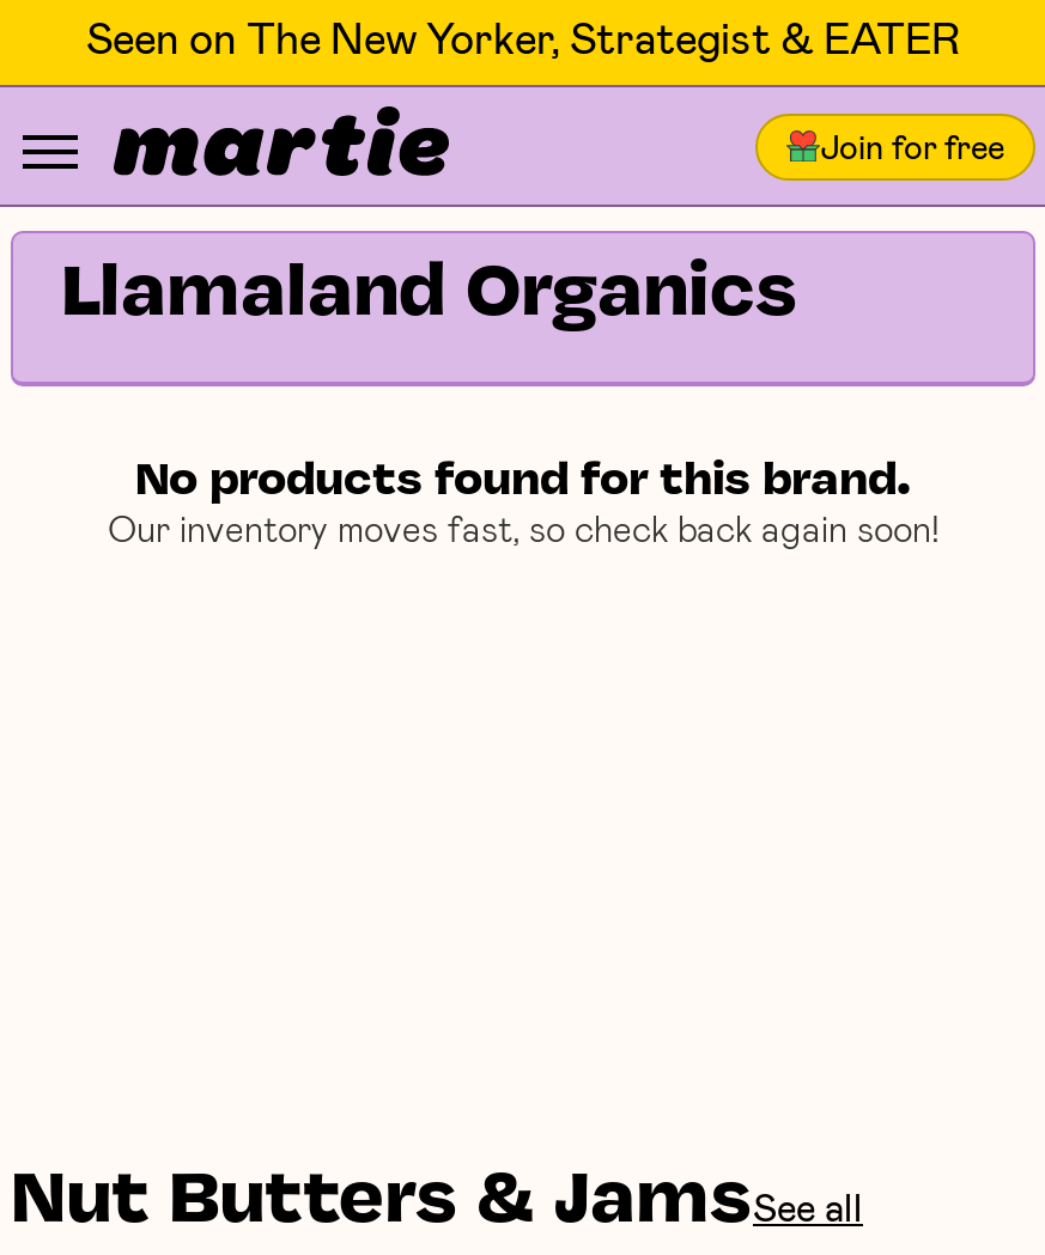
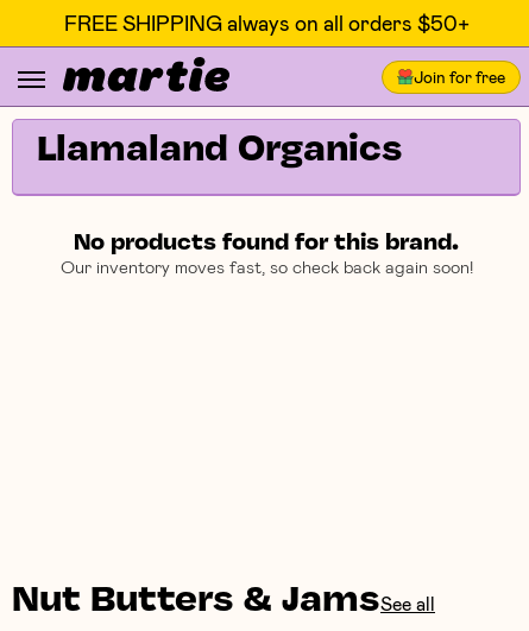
[86,11,960,63] Seen on The New Yorker, Strategist & EATER -> [64,10,469,36] FREE SHIPPING always on all orders $50+

